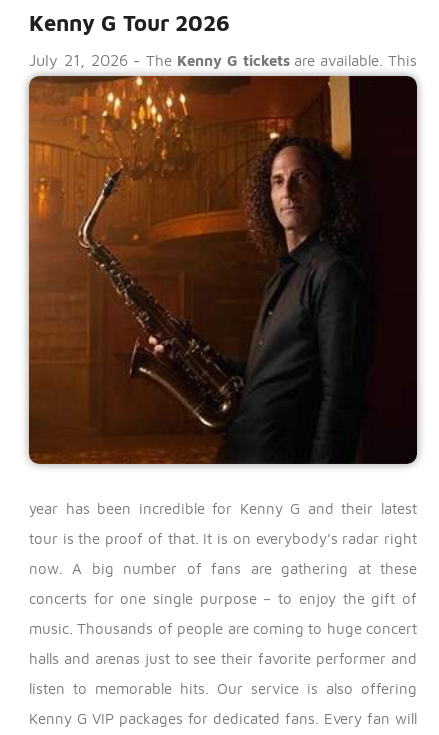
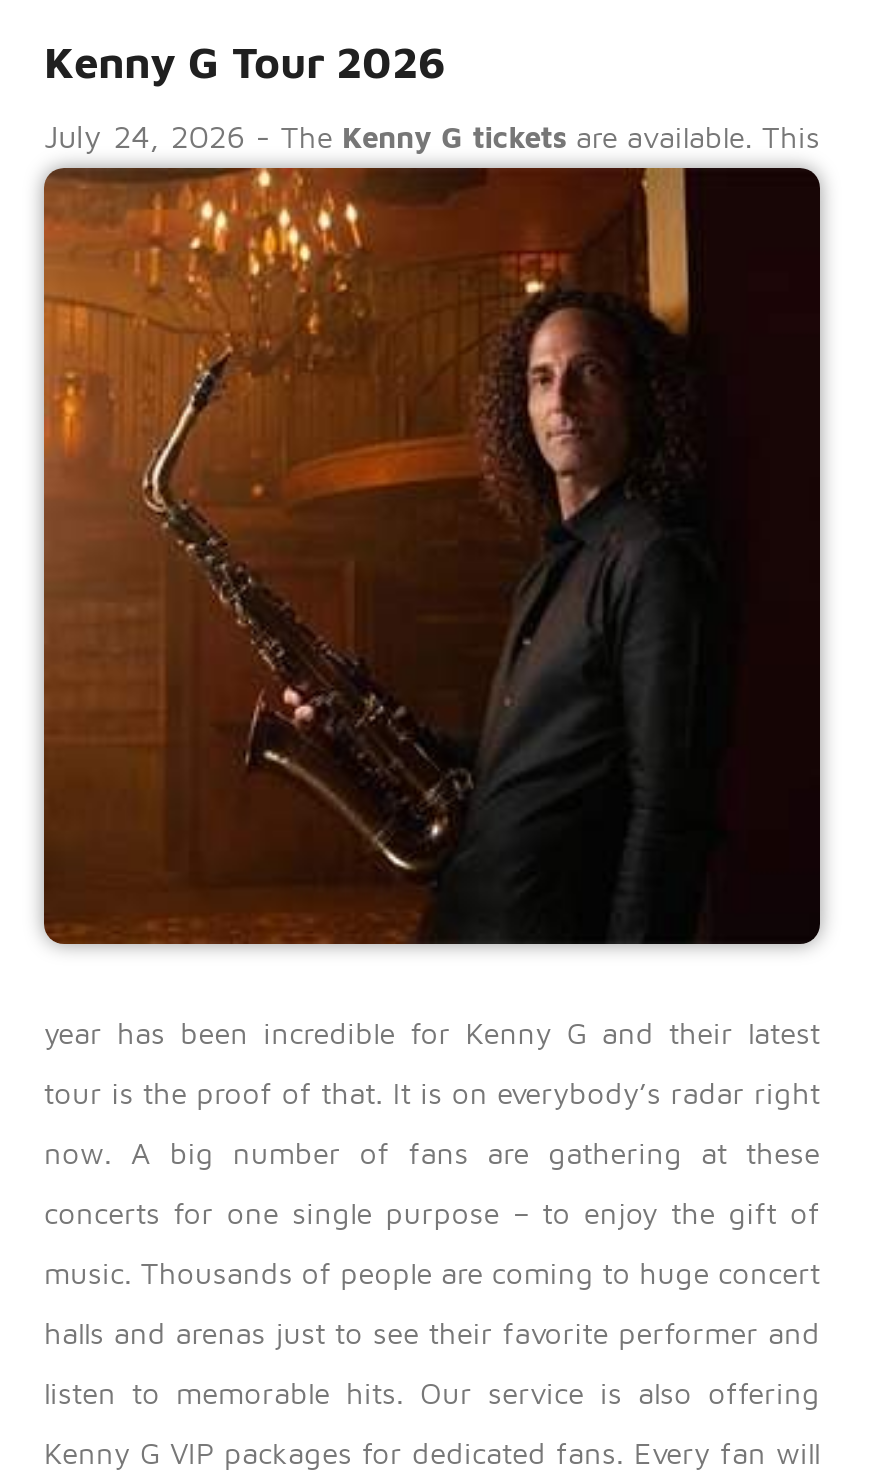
[29,51,417,69] July 21, 2026 - The Kenny G tickets are available. This -> [44,118,820,154] July 24, 2026 - The Kenny G tickets are available. This

